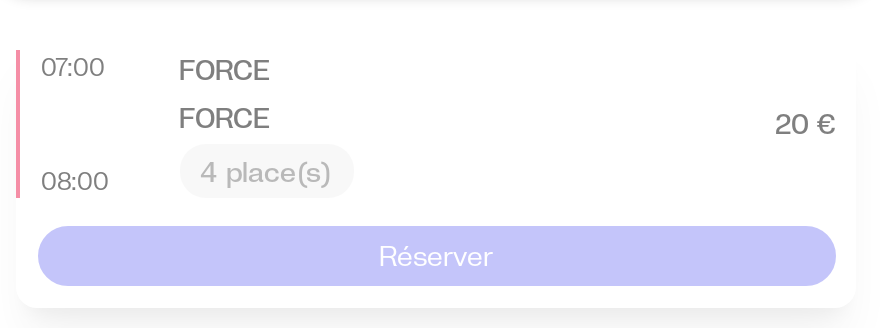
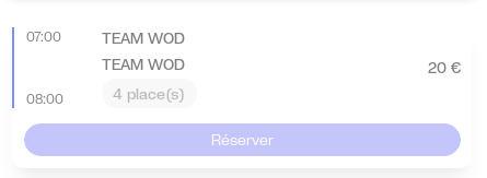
[179,50,269,137] FORCE | FORCE -> [101,27,184,75] TEAM WOD | TEAM WOD

